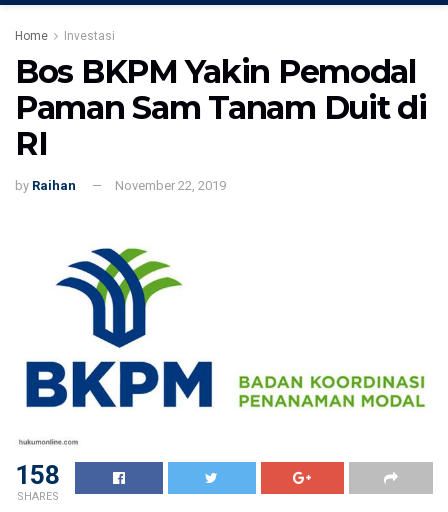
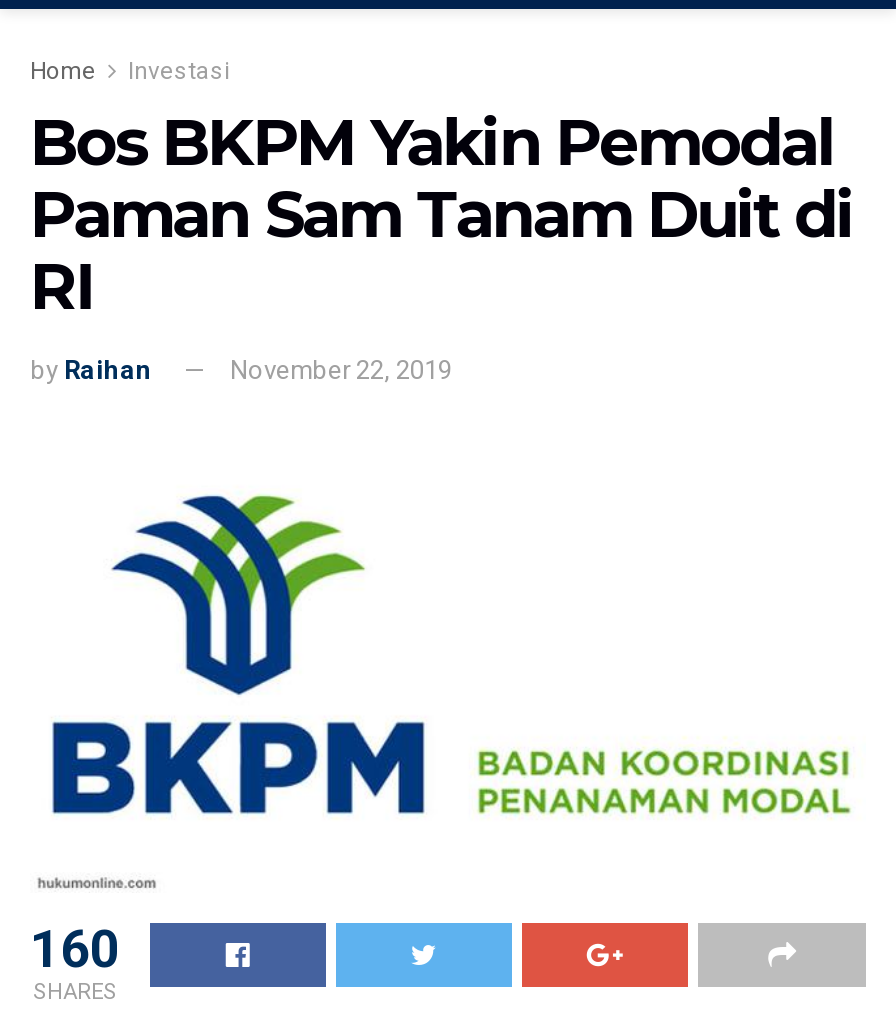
[15,460,60,490] 158 -> [30,919,120,979] 160

